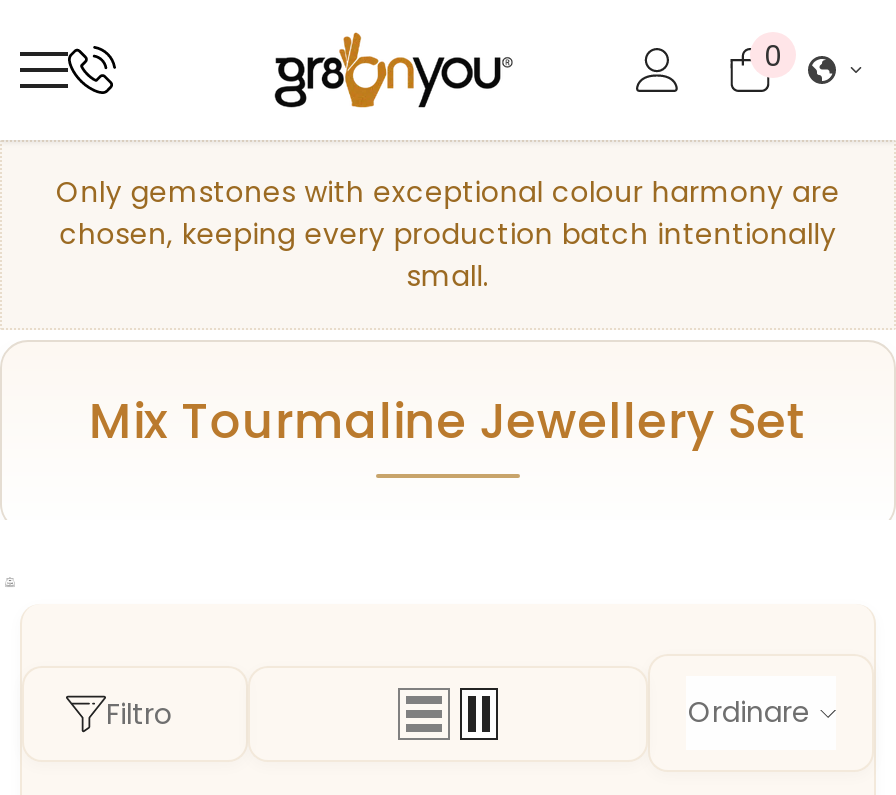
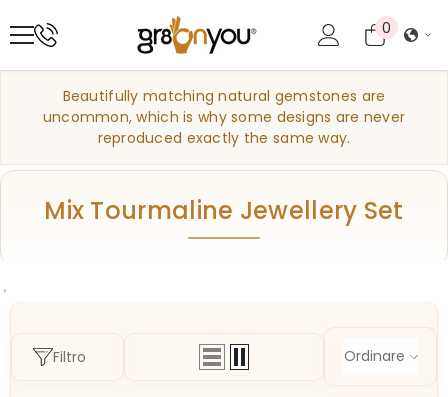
[56,172,840,296] Only gemstones with exceptional colour harmony are | chosen, keeping every production batch intentionally | small. -> [43,86,405,148] Beautifully matching natural gemstones are | uncommon, which is why some designs are never | reproduced exactly the same way.

